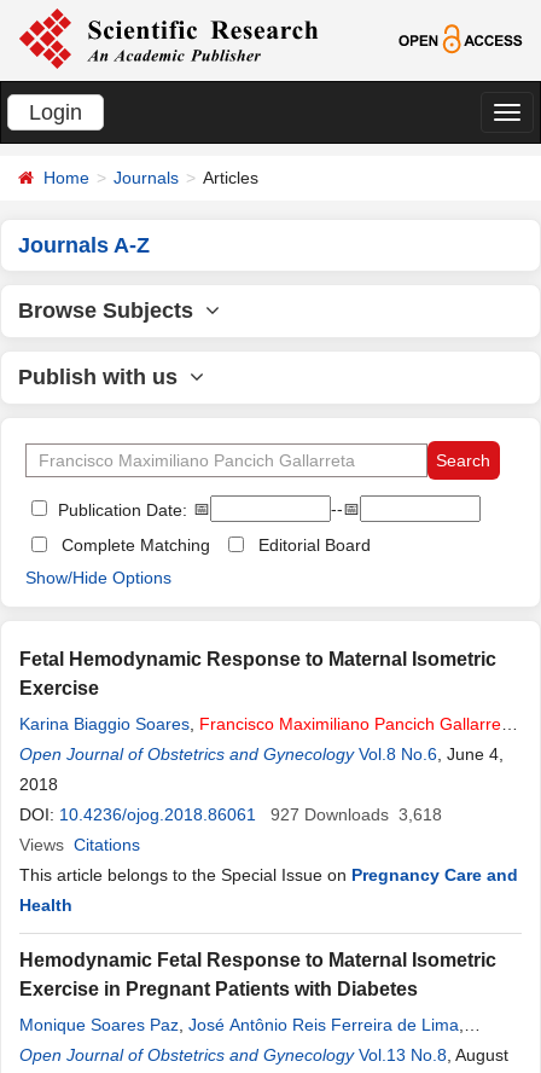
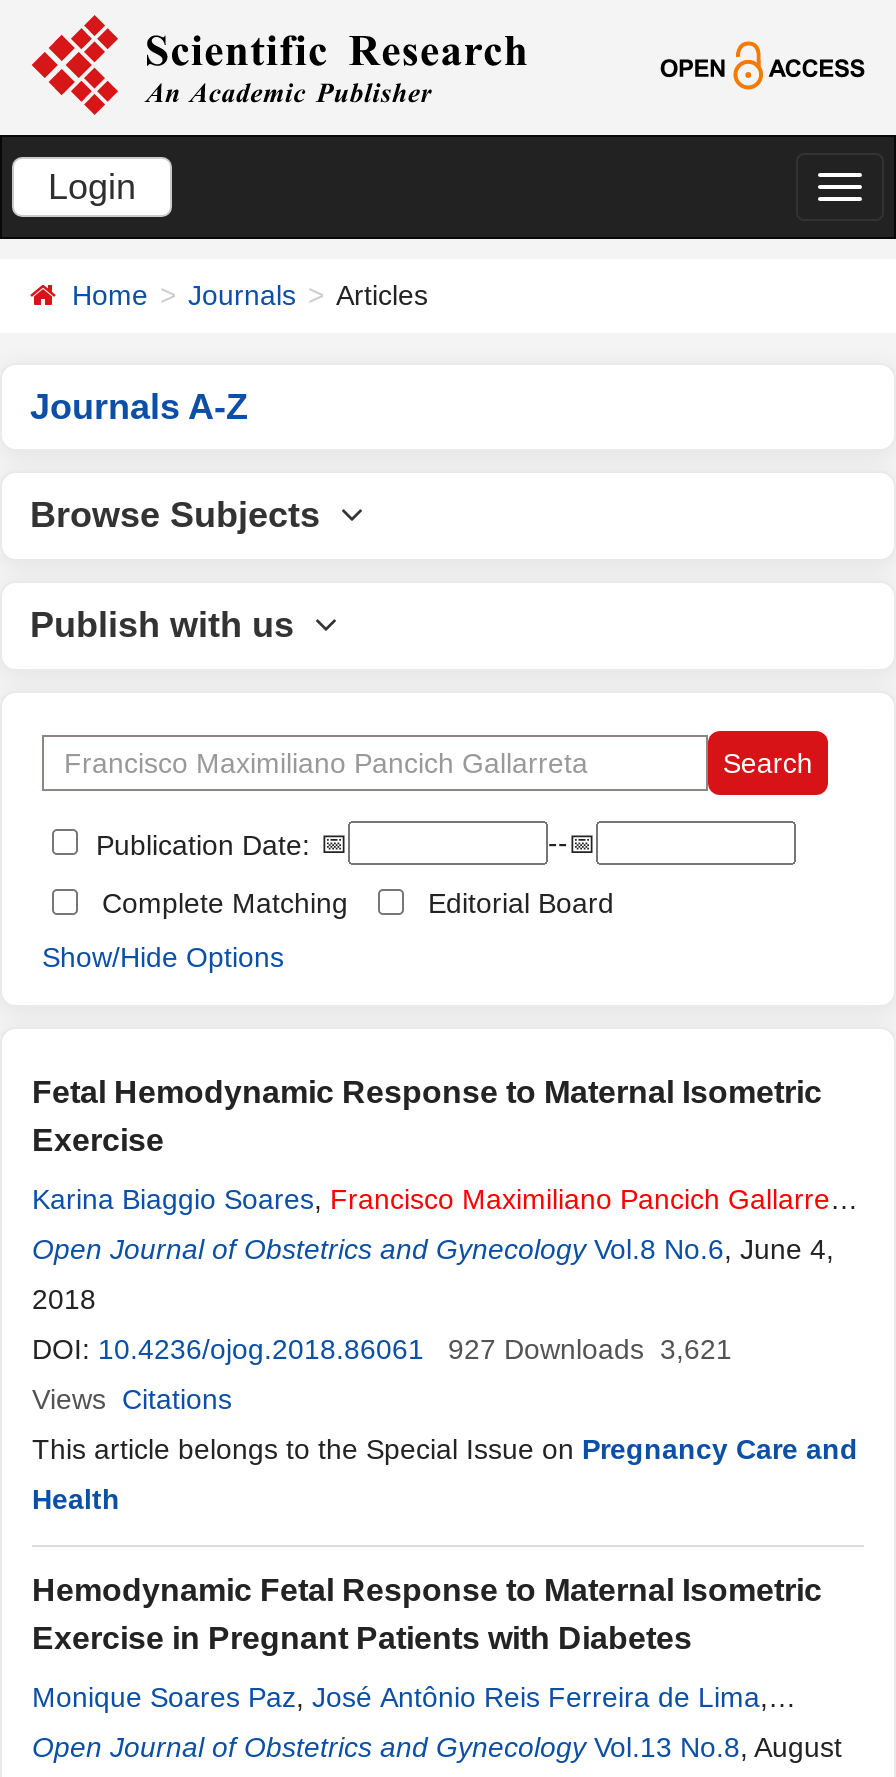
[19,805,442,824] DOI: 10.4236/ojog.2018.86061 927 Downloads 3,618 -> [32,1333,732,1365] DOI: 10.4236/ojog.2018.86061 927 Downloads 3,621

